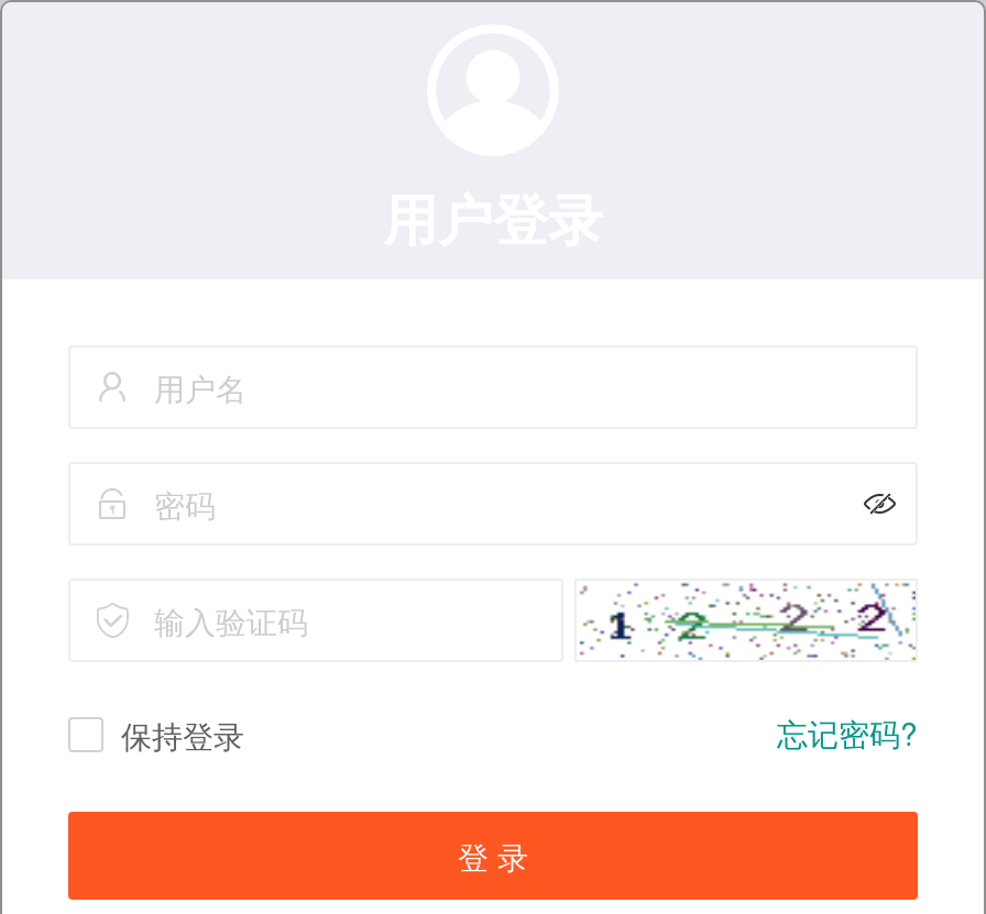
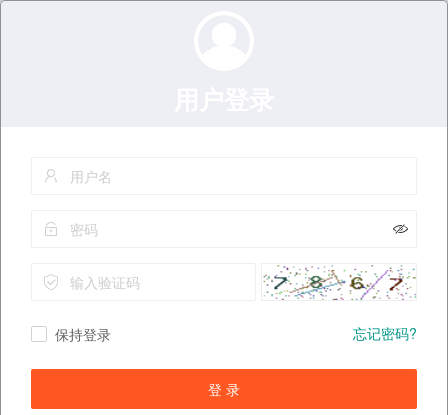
[579,583,916,660] [image] -> [263,265,411,301] [image]

